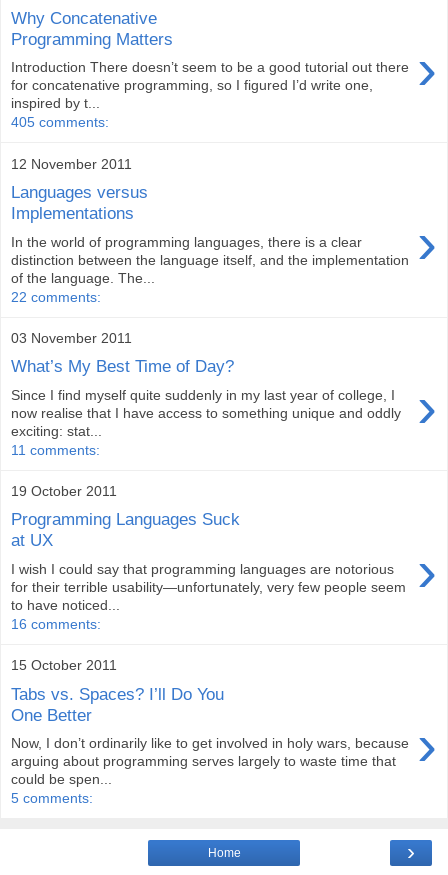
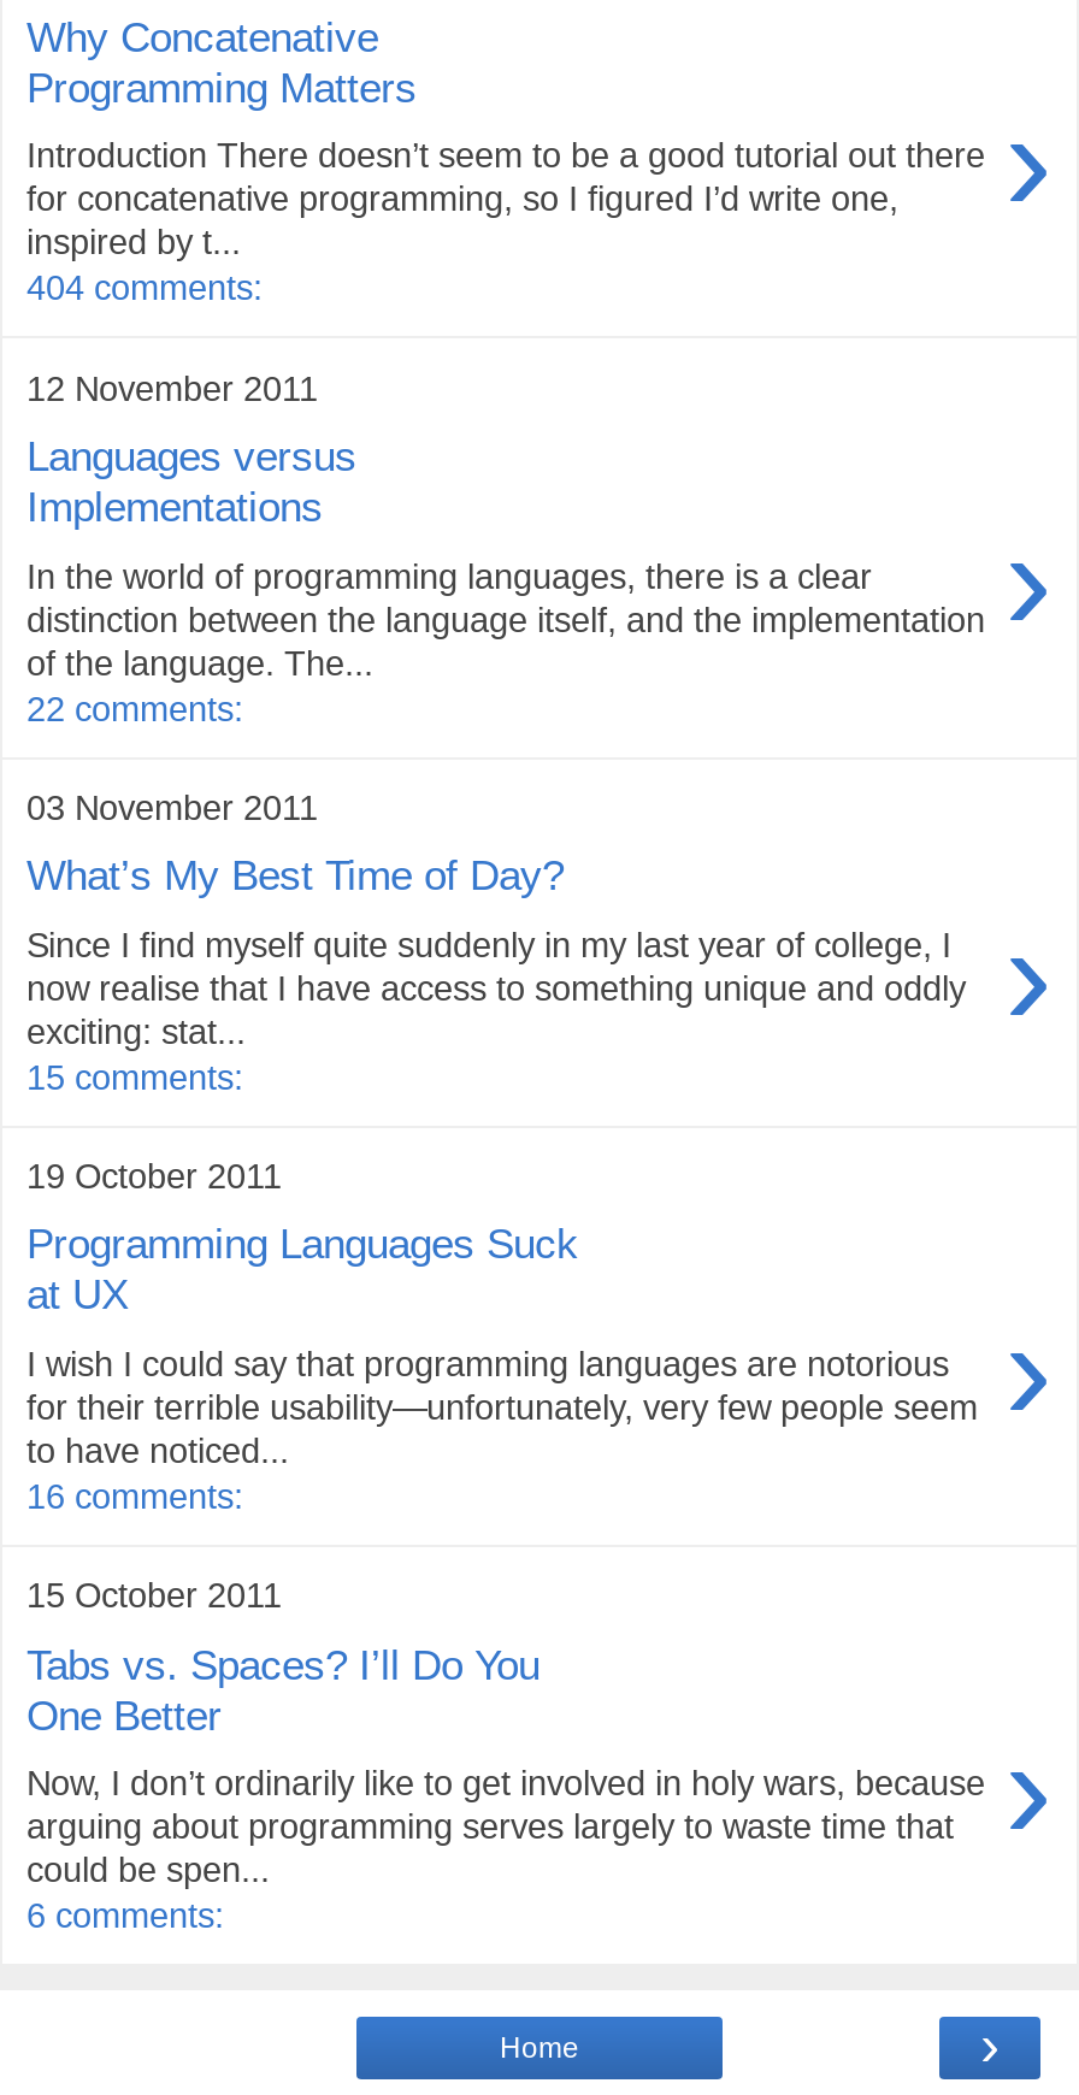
[11,114,109,130] 405 comments: -> [26,269,263,308] 404 comments:
[11,442,100,458] 11 comments: -> [26,1058,243,1096] 15 comments:
[11,790,93,806] 5 comments: -> [26,1897,224,1935] 6 comments:

